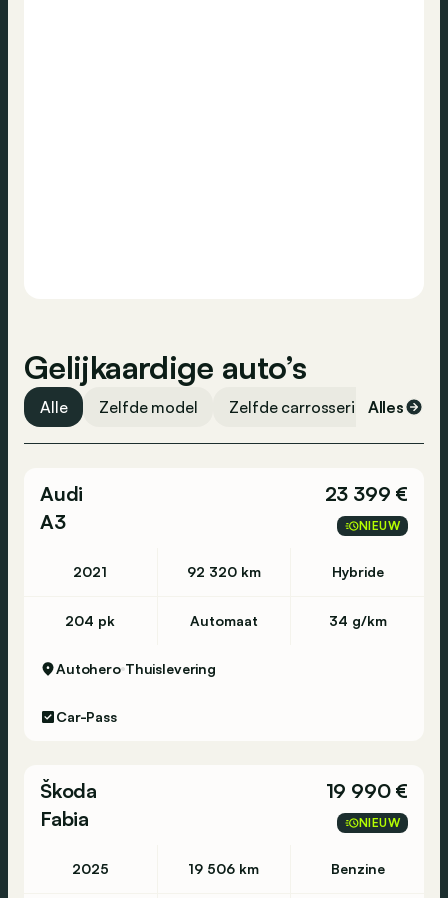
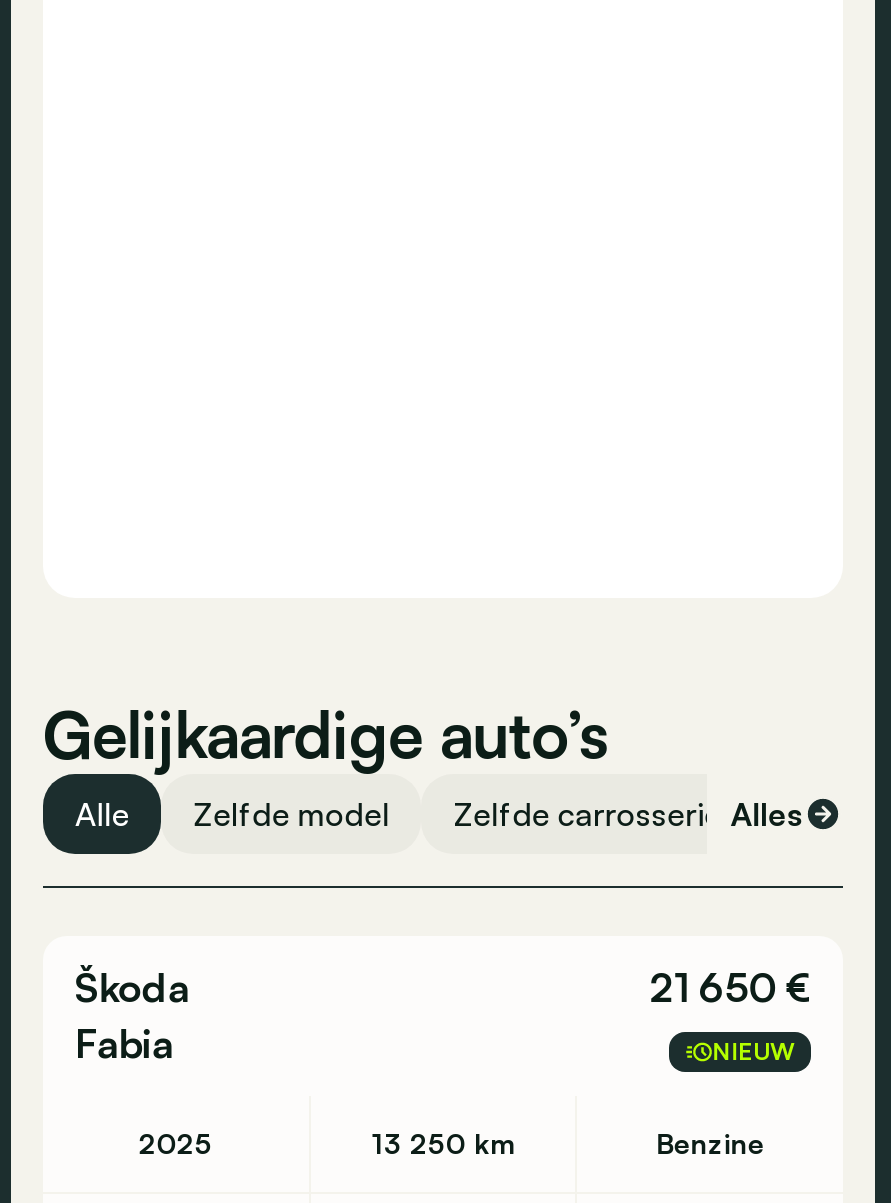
[40,481,83,534] Audi | A3 -> none
[56,481,408,725] 23 399 € | NIEUW | 2021 | 92 320 km | Hybride | 204 pk | Automaat | 34 g/km | Autohero Thuislevering | Car-Pass -> none
[326,778,408,803] 19 990 € -> [650,962,811,1012] 21 650 €
[188,860,259,877] 19 506 km -> [372,1126,514,1160] 13 250 km

